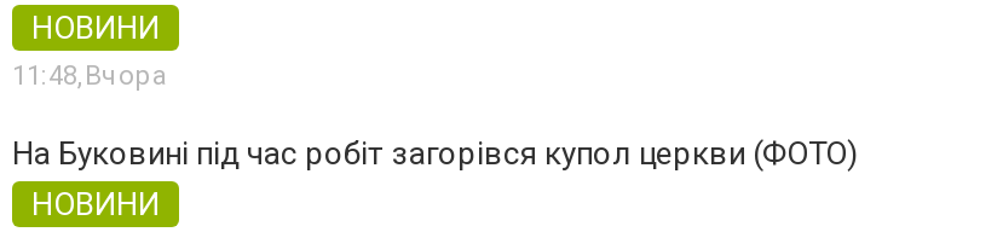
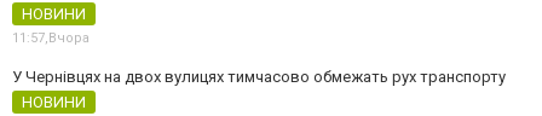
[12,61,167,92] 11:48, Вчора -> [12,30,90,46] 11:57, Вчора
[12,136,859,172] На Буковині під час робіт загорівся купол церкви (ФОТО) -> [12,68,506,86] У Чернівцях на двох вулицях тимчасово обмежать рух транспорту

